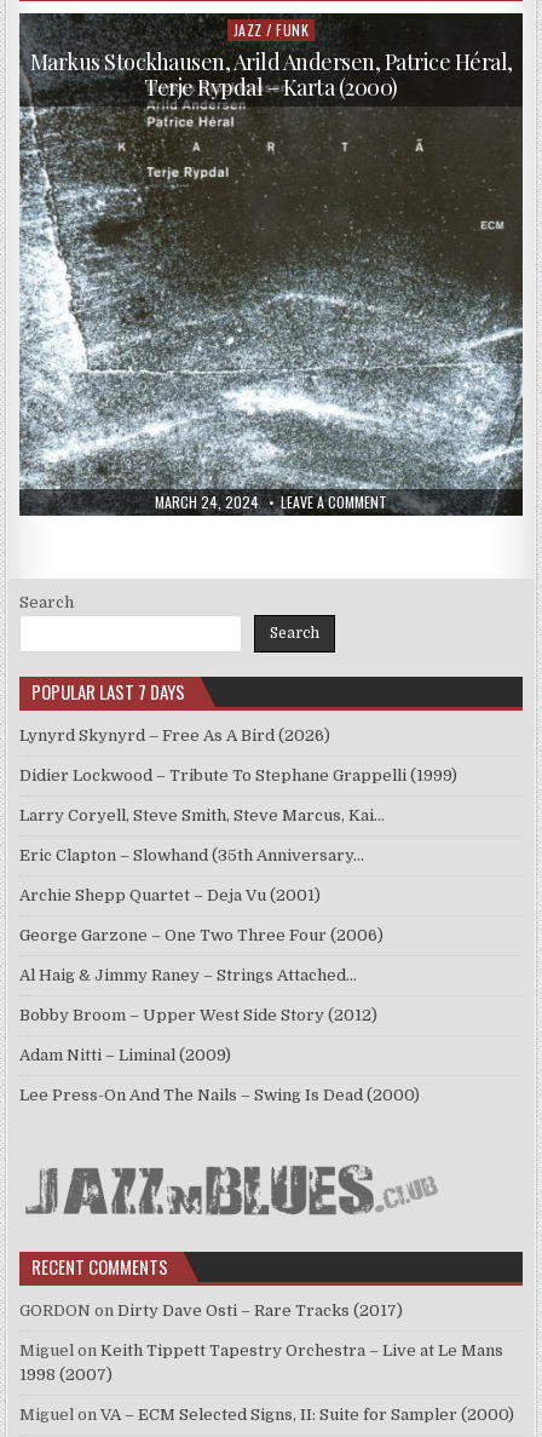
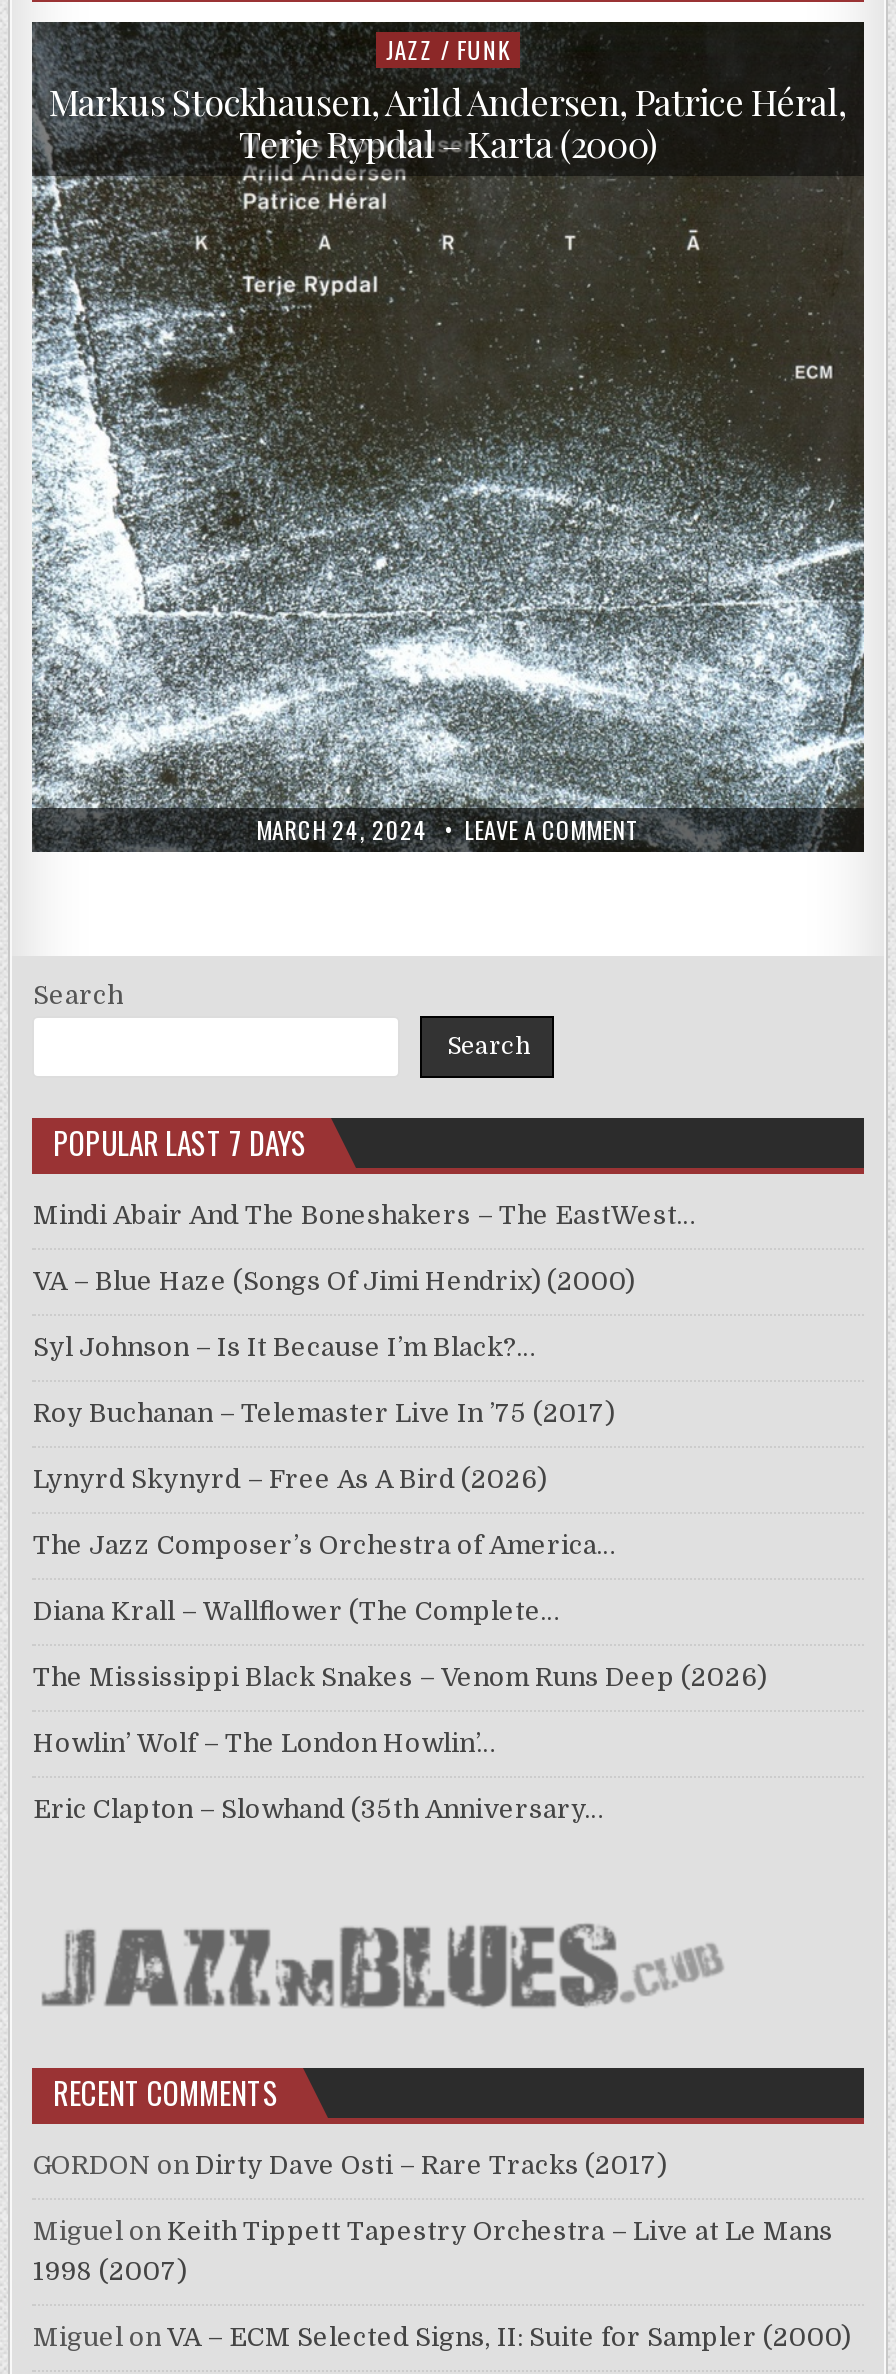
none -> [33,1200,695,1428] Mindi Abair And The Boneshakers – The EastWest… | VA – Blue Haze (Songs Of Jimi Hendrix) (2000) | Syl Johnson – Is It Because I’m Black?… | Roy Buchanan – Telemaster Live In ’75 (2017)
moved [20,726,331,745] -> [33,1464,547,1494]: Lynyrd Skynyrd – Free As A Bird (2026)
[20,766,458,825] Didier Lockwood – Tribute To Stephane Grappelli (1999) | Larry Coryell, Steve Smith, Steve Marcus, Kai… -> [33,1530,767,1758] The Jazz Composer’s Orchestra of America… | Diana Krall – Wallflower (The Complete… | The Mississippi Black Snakes – Venom Runs Deep (2026) | Howlin’ Wolf – The London Howlin’…
moved [20,846,365,865] -> [33,1794,603,1824]: Eric Clapton – Slowhand (35th Anniversary…
[20,886,420,1104] Archie Shepp Quartet – Deja Vu (2001) | George Garzone – One Two Three Four (2006) | Al Haig & Jimmy Raney – Strings Attached… | Bobby Broom – Upper West Side Story (2012) | Adam Nitti – Liminal (2009) | Lee Press-On And The Nails – Swing Is Dead (2000) -> none

